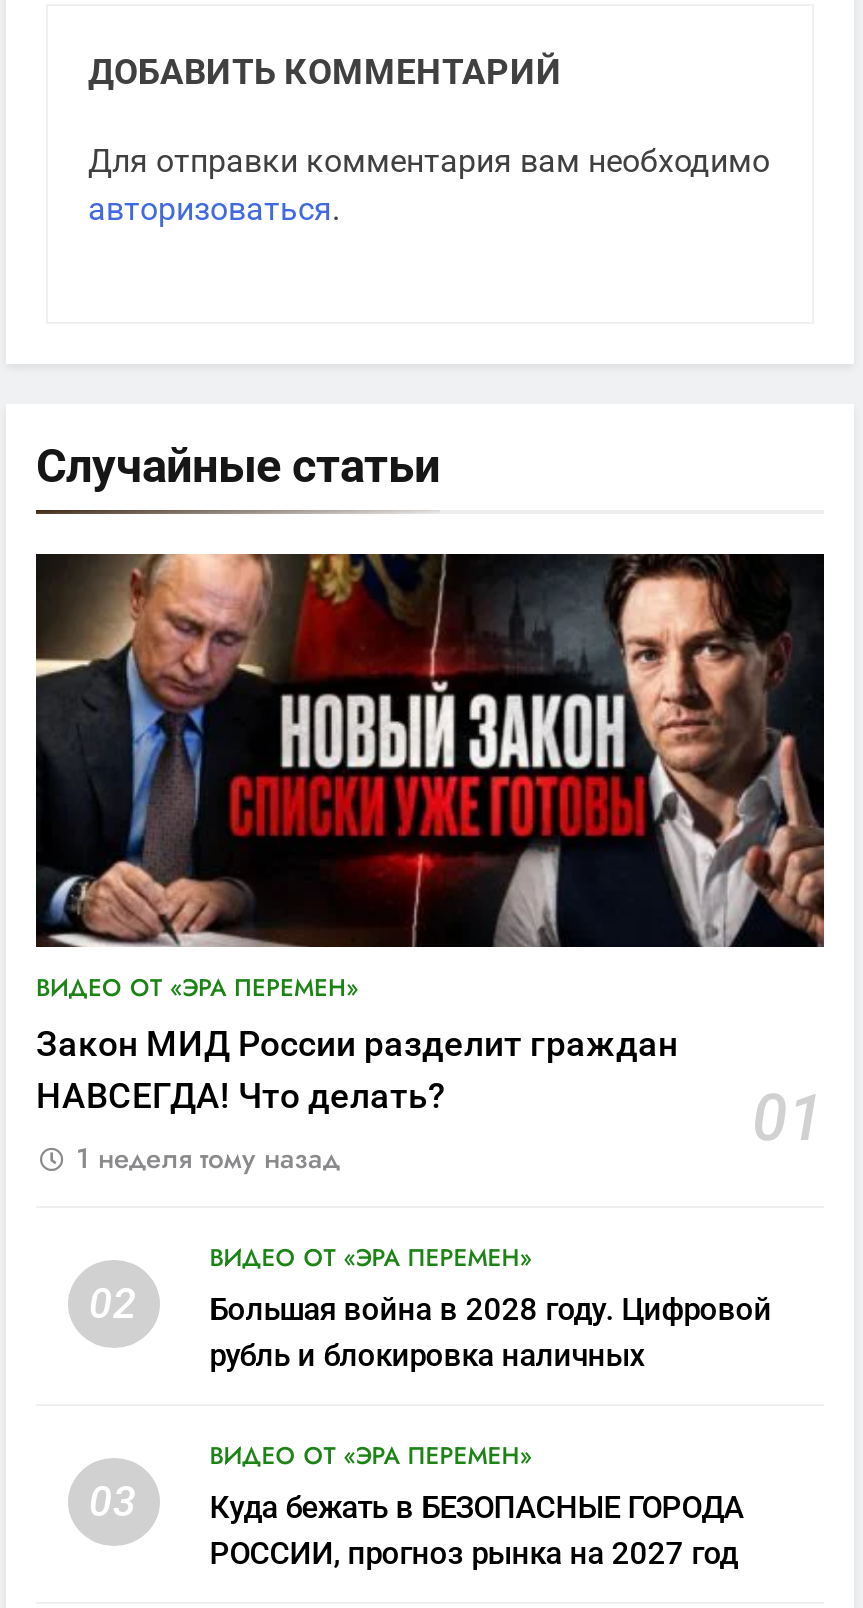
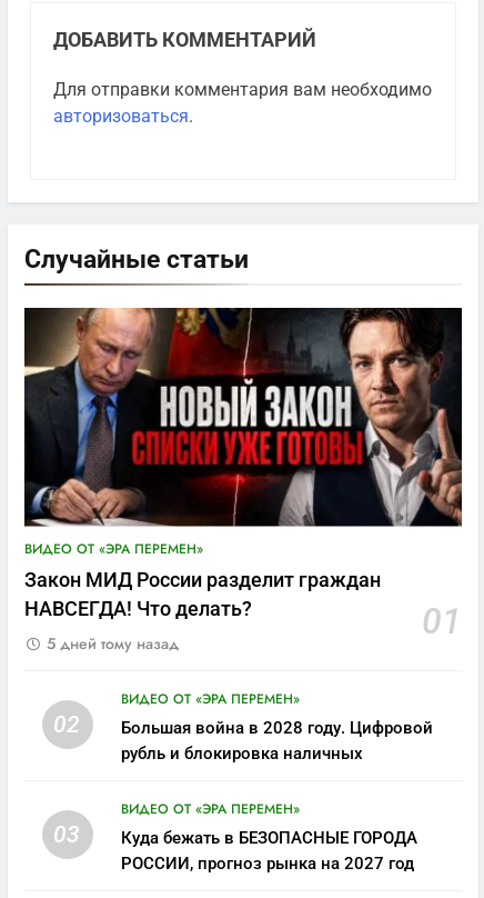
[76,1137,340,1177] 1 неделя тому назад -> [47,632,179,654] 5 дней тому назад

